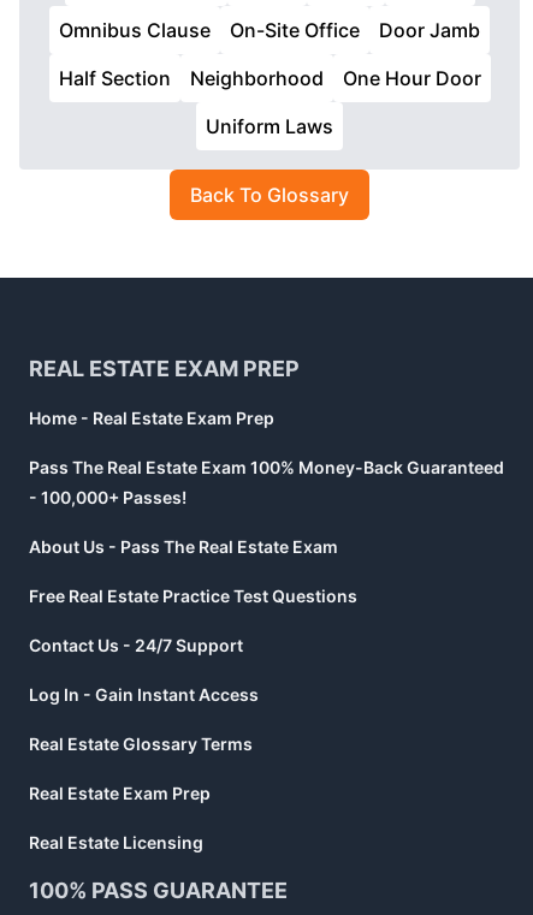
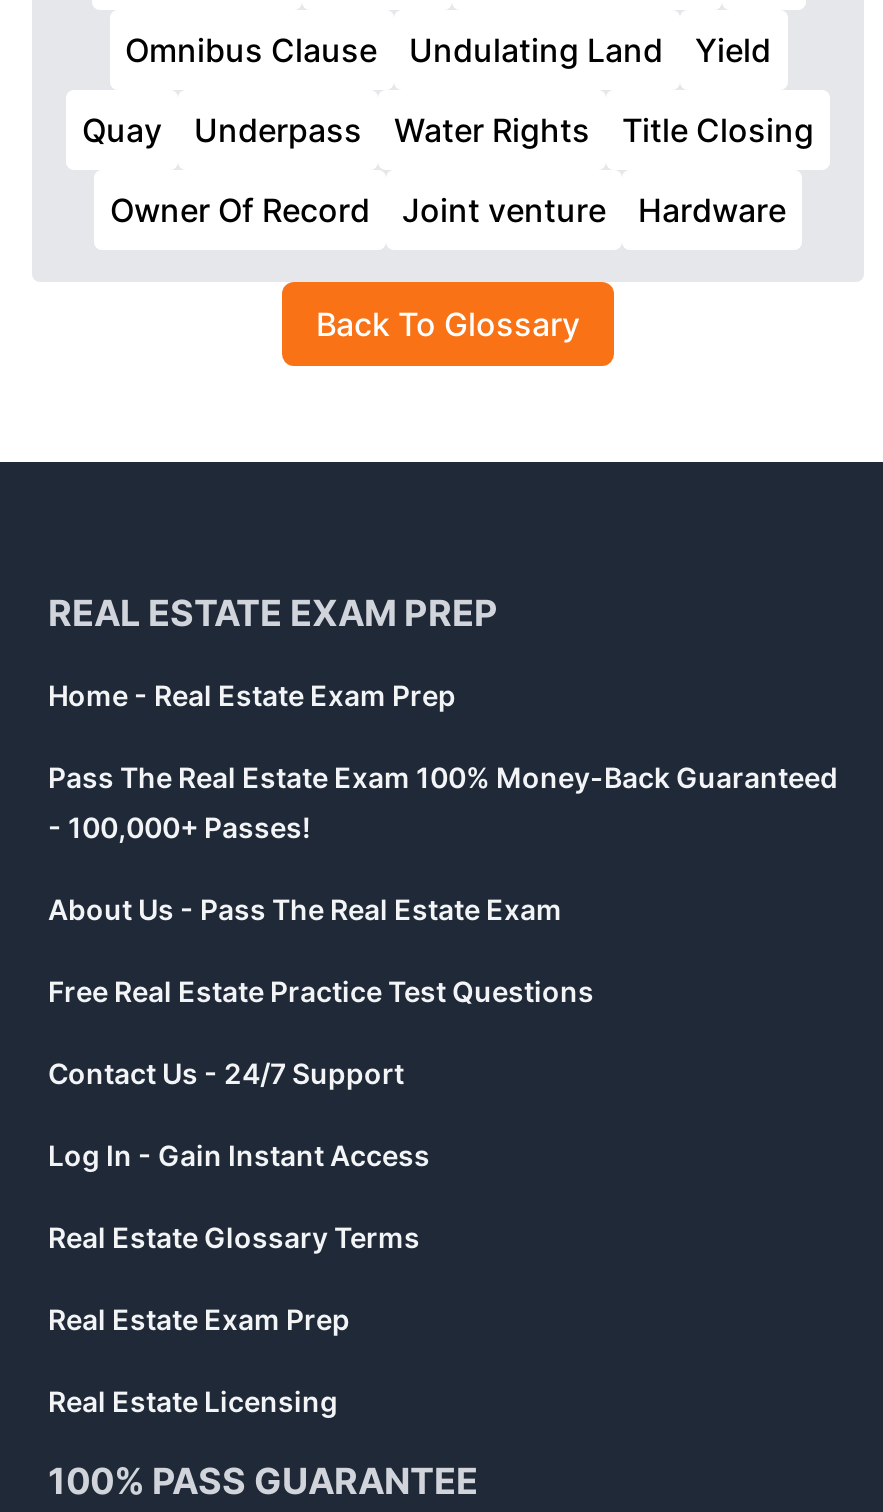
[230,18,480,42] On-Site Office | Door Jamb -> [409,30,771,70] Undulating Land | Yield
[58,66,481,90] Half Section | Neighborhood | One Hour Door -> [82,110,814,150] Quay | Underpass | Water Rights | Title Closing
[206,114,333,138] Uniform Laws -> [110,190,786,230] Owner Of Record | Joint venture | Hardware

